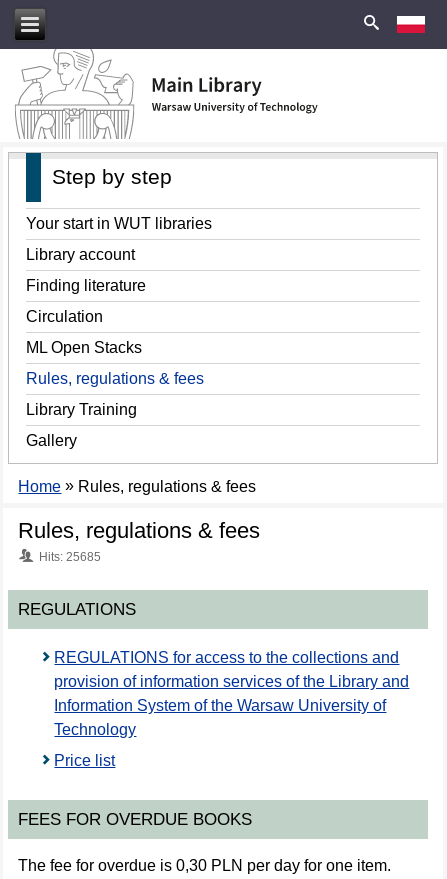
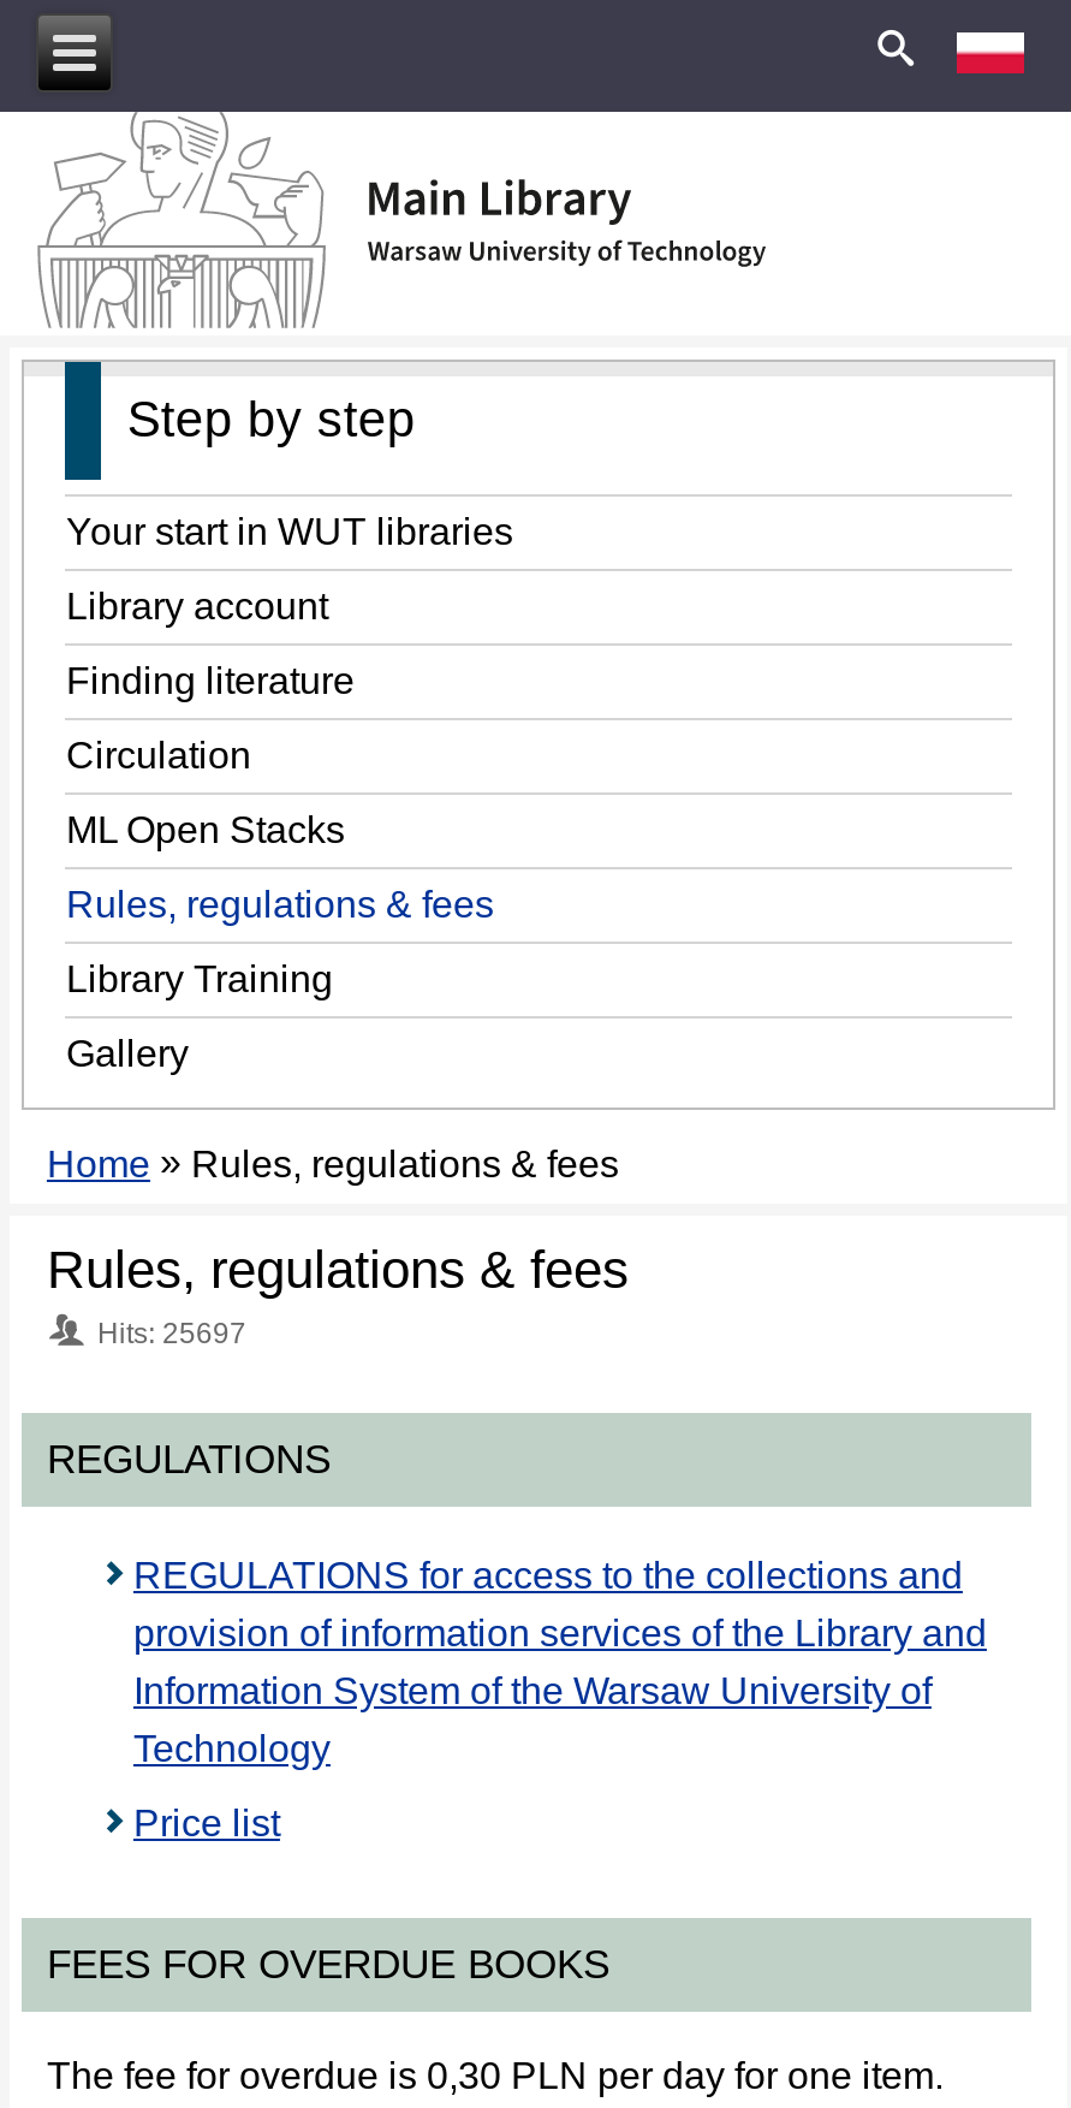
[39,550,101,564] Hits: 25685 -> [97,1317,246,1350] Hits: 25697

